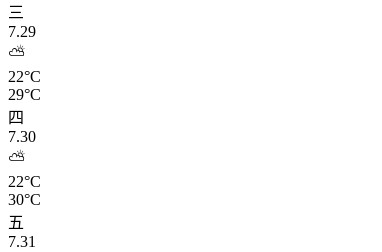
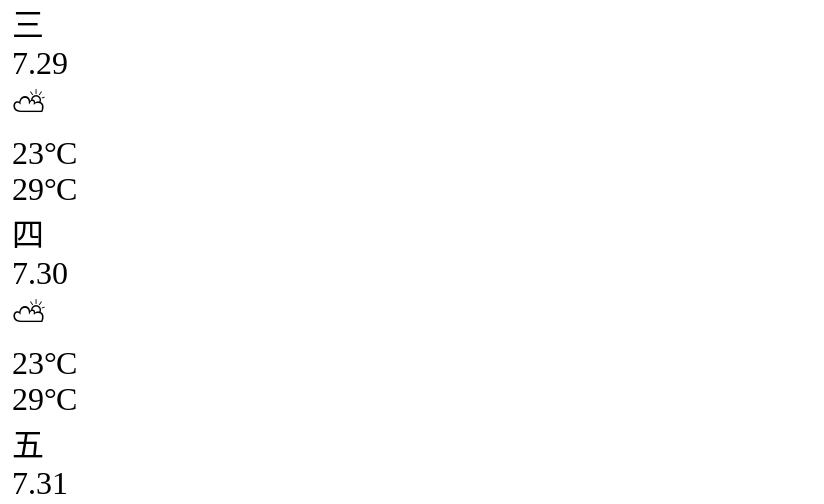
[8,68,41,85] 22°C -> [12,136,78,170] 23°C
[8,173,41,208] 22°C | 30°C -> [12,346,78,416] 23°C | 29°C

